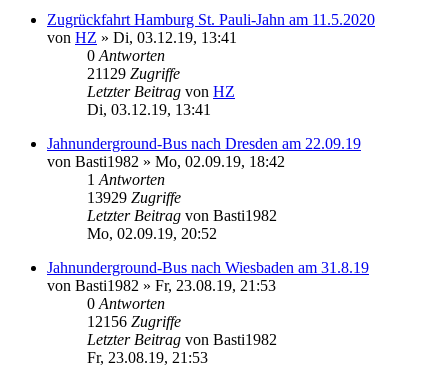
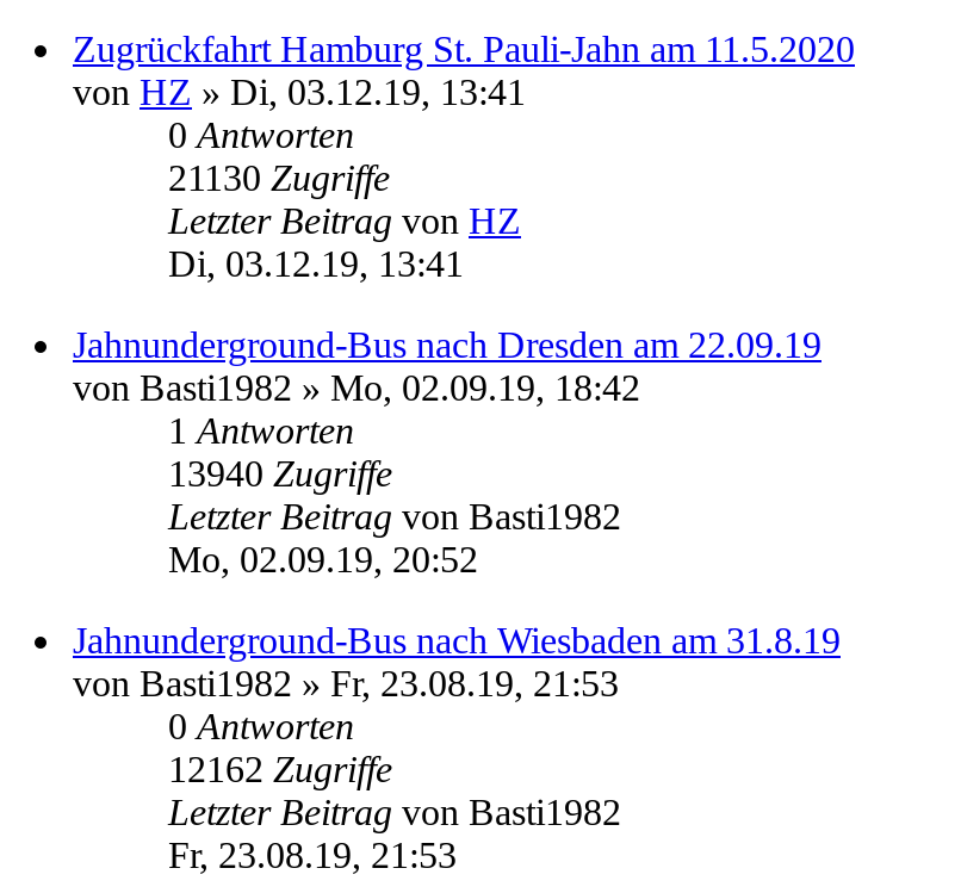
[87,65,180,82] 21129 Zugriffe -> [168,157,390,197] 21130 Zugriffe
[87,189,181,206] 13929 Zugriffe -> [168,453,392,493] 13940 Zugriffe
[87,313,181,330] 12156 Zugriffe -> [168,748,392,789] 12162 Zugriffe

